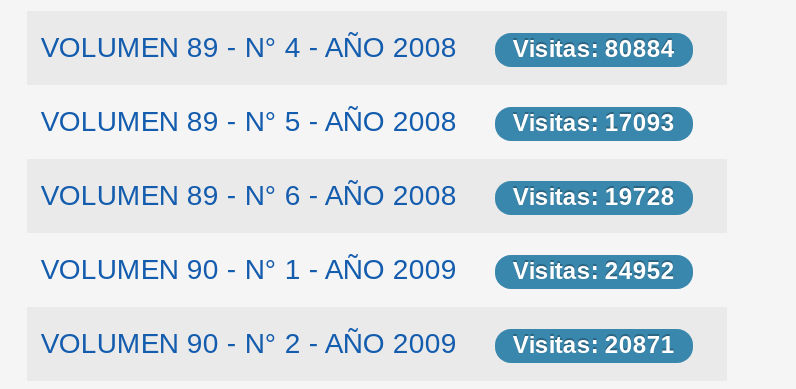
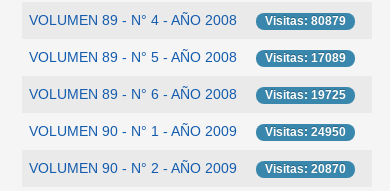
[41,31,675,63] VOLUMEN 89 - N° 4 - AÑO 2008 Visitas: 80884 -> [29,12,346,28] VOLUMEN 89 - N° 4 - AÑO 2008 Visitas: 80879
[41,105,675,137] VOLUMEN 89 - N° 5 - AÑO 2008 Visitas: 17093 -> [29,49,346,65] VOLUMEN 89 - N° 5 - AÑO 2008 Visitas: 17089
[41,179,675,211] VOLUMEN 89 - N° 6 - AÑO 2008 Visitas: 19728 -> [29,86,346,102] VOLUMEN 89 - N° 6 - AÑO 2008 Visitas: 19725
[41,253,675,285] VOLUMEN 90 - N° 1 - AÑO 2009 Visitas: 24952 -> [29,123,346,139] VOLUMEN 90 - N° 1 - AÑO 2009 Visitas: 24950
[41,327,675,359] VOLUMEN 90 - N° 2 - AÑO 2009 Visitas: 20871 -> [29,160,346,176] VOLUMEN 90 - N° 2 - AÑO 2009 Visitas: 20870

